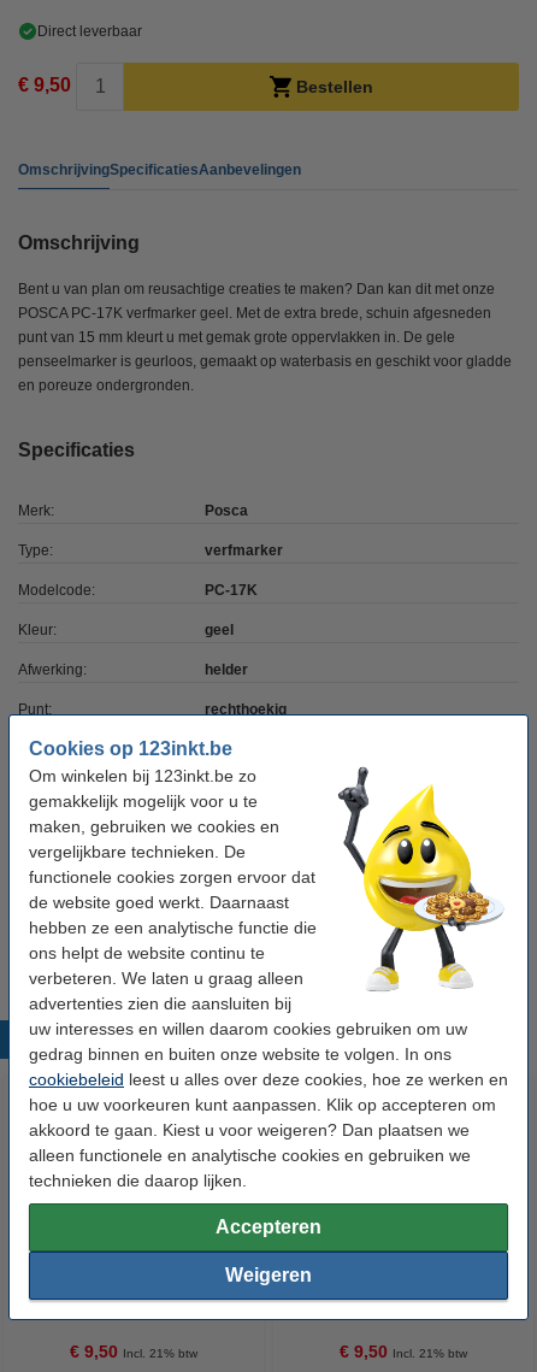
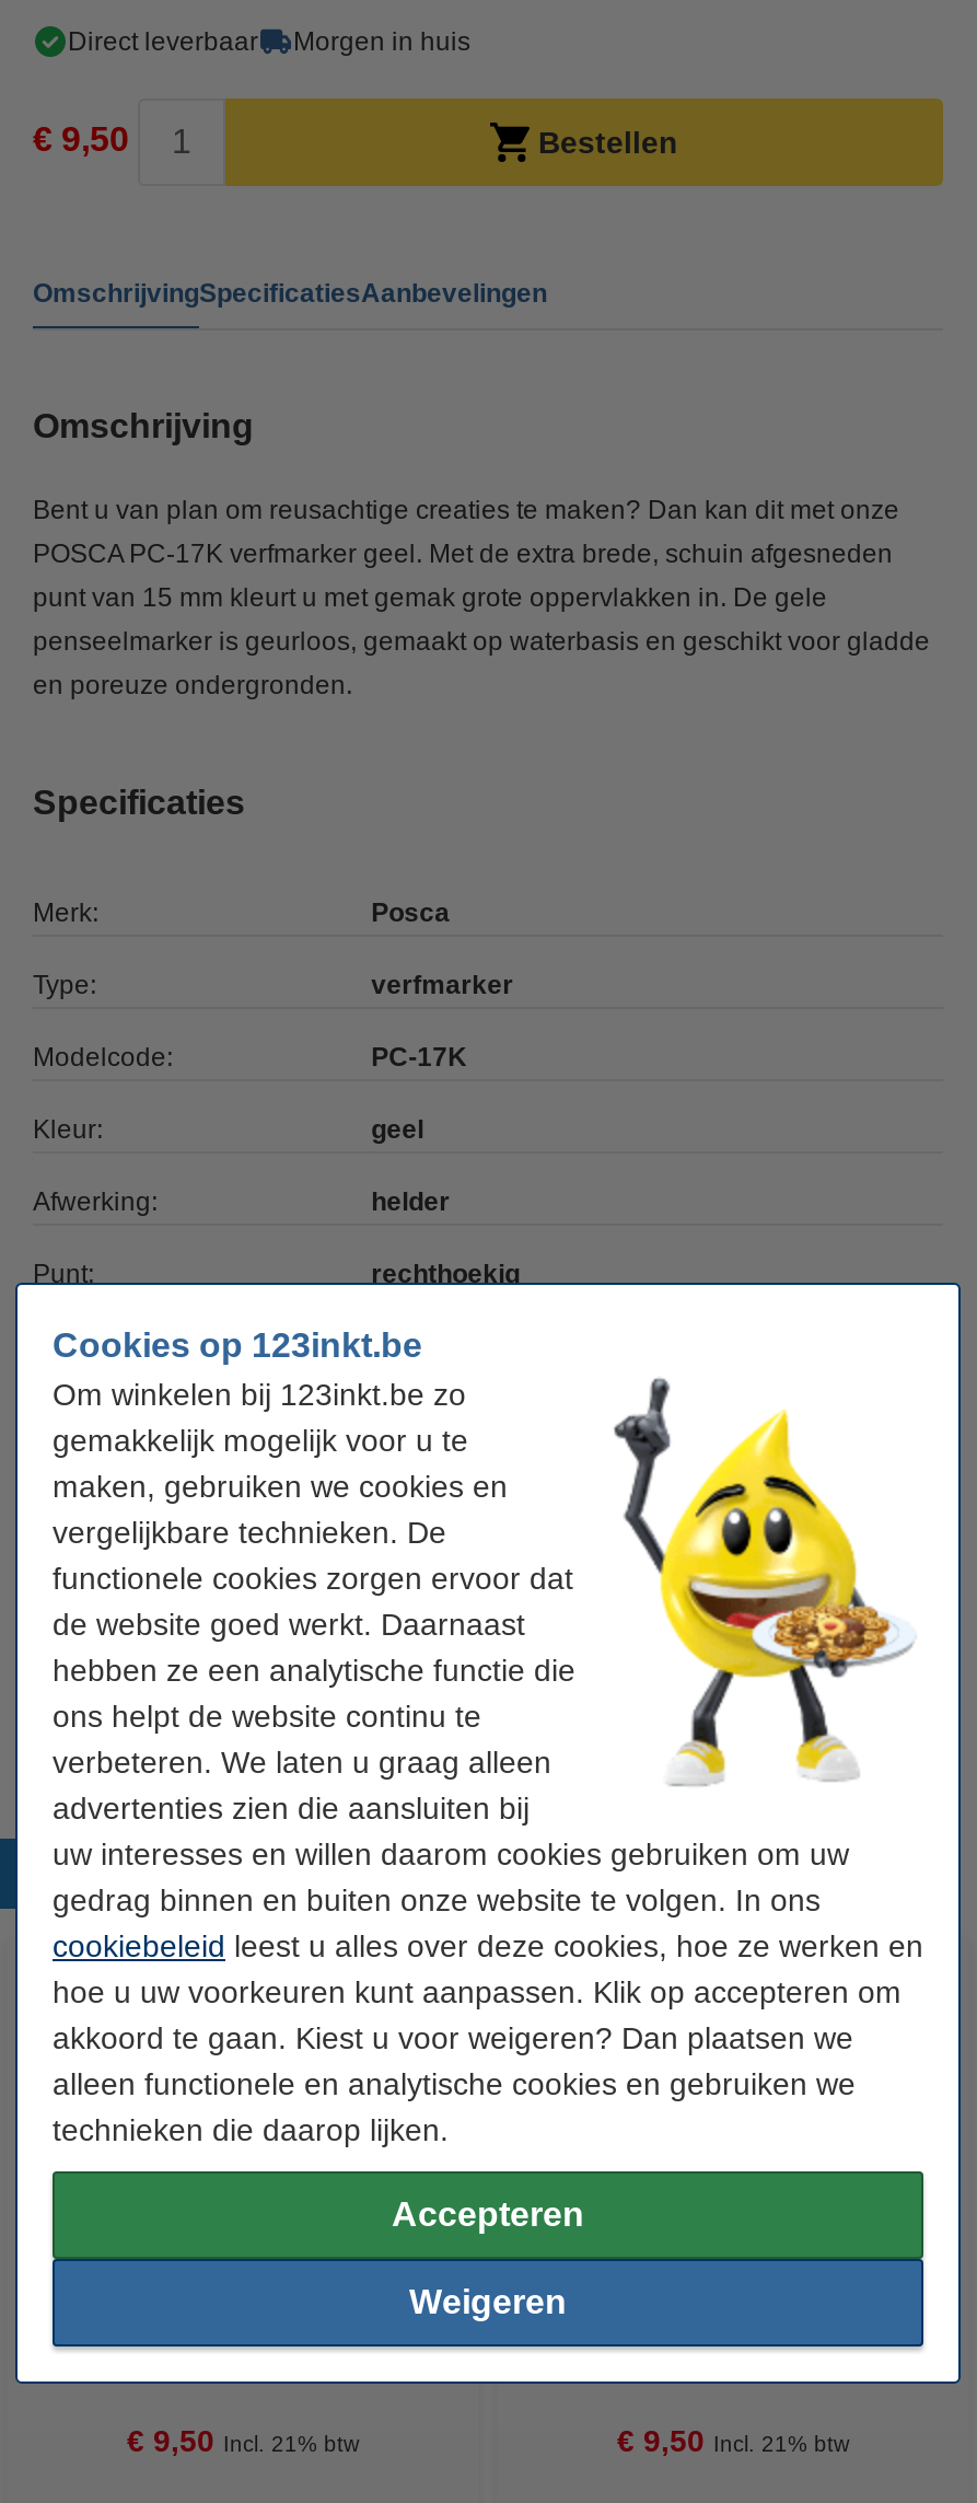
none -> [293,26,470,57] Morgen in huis

